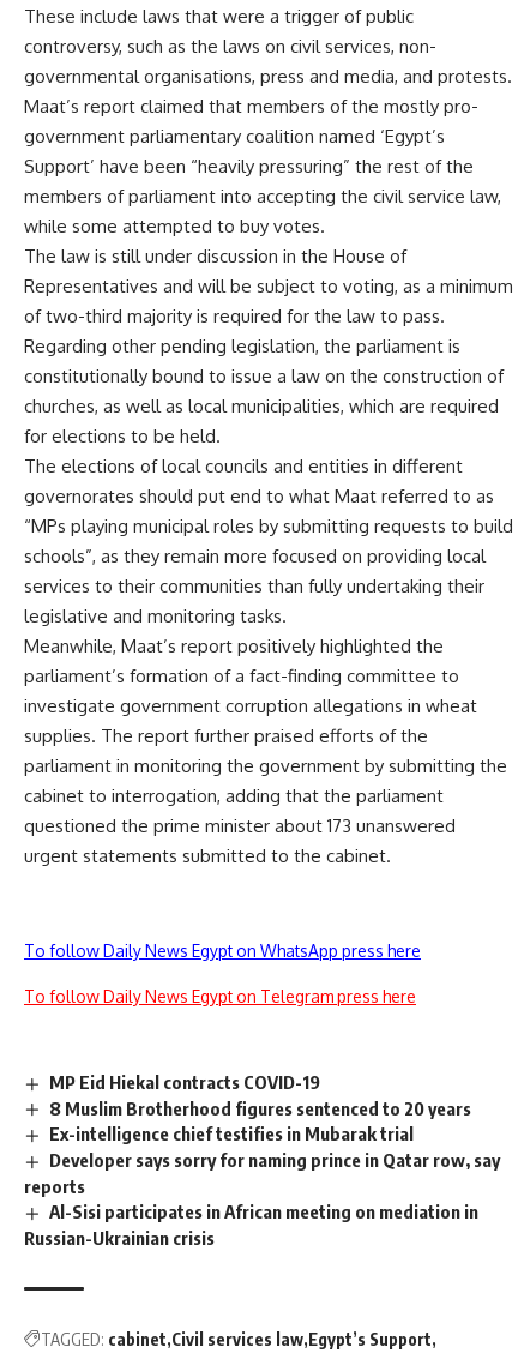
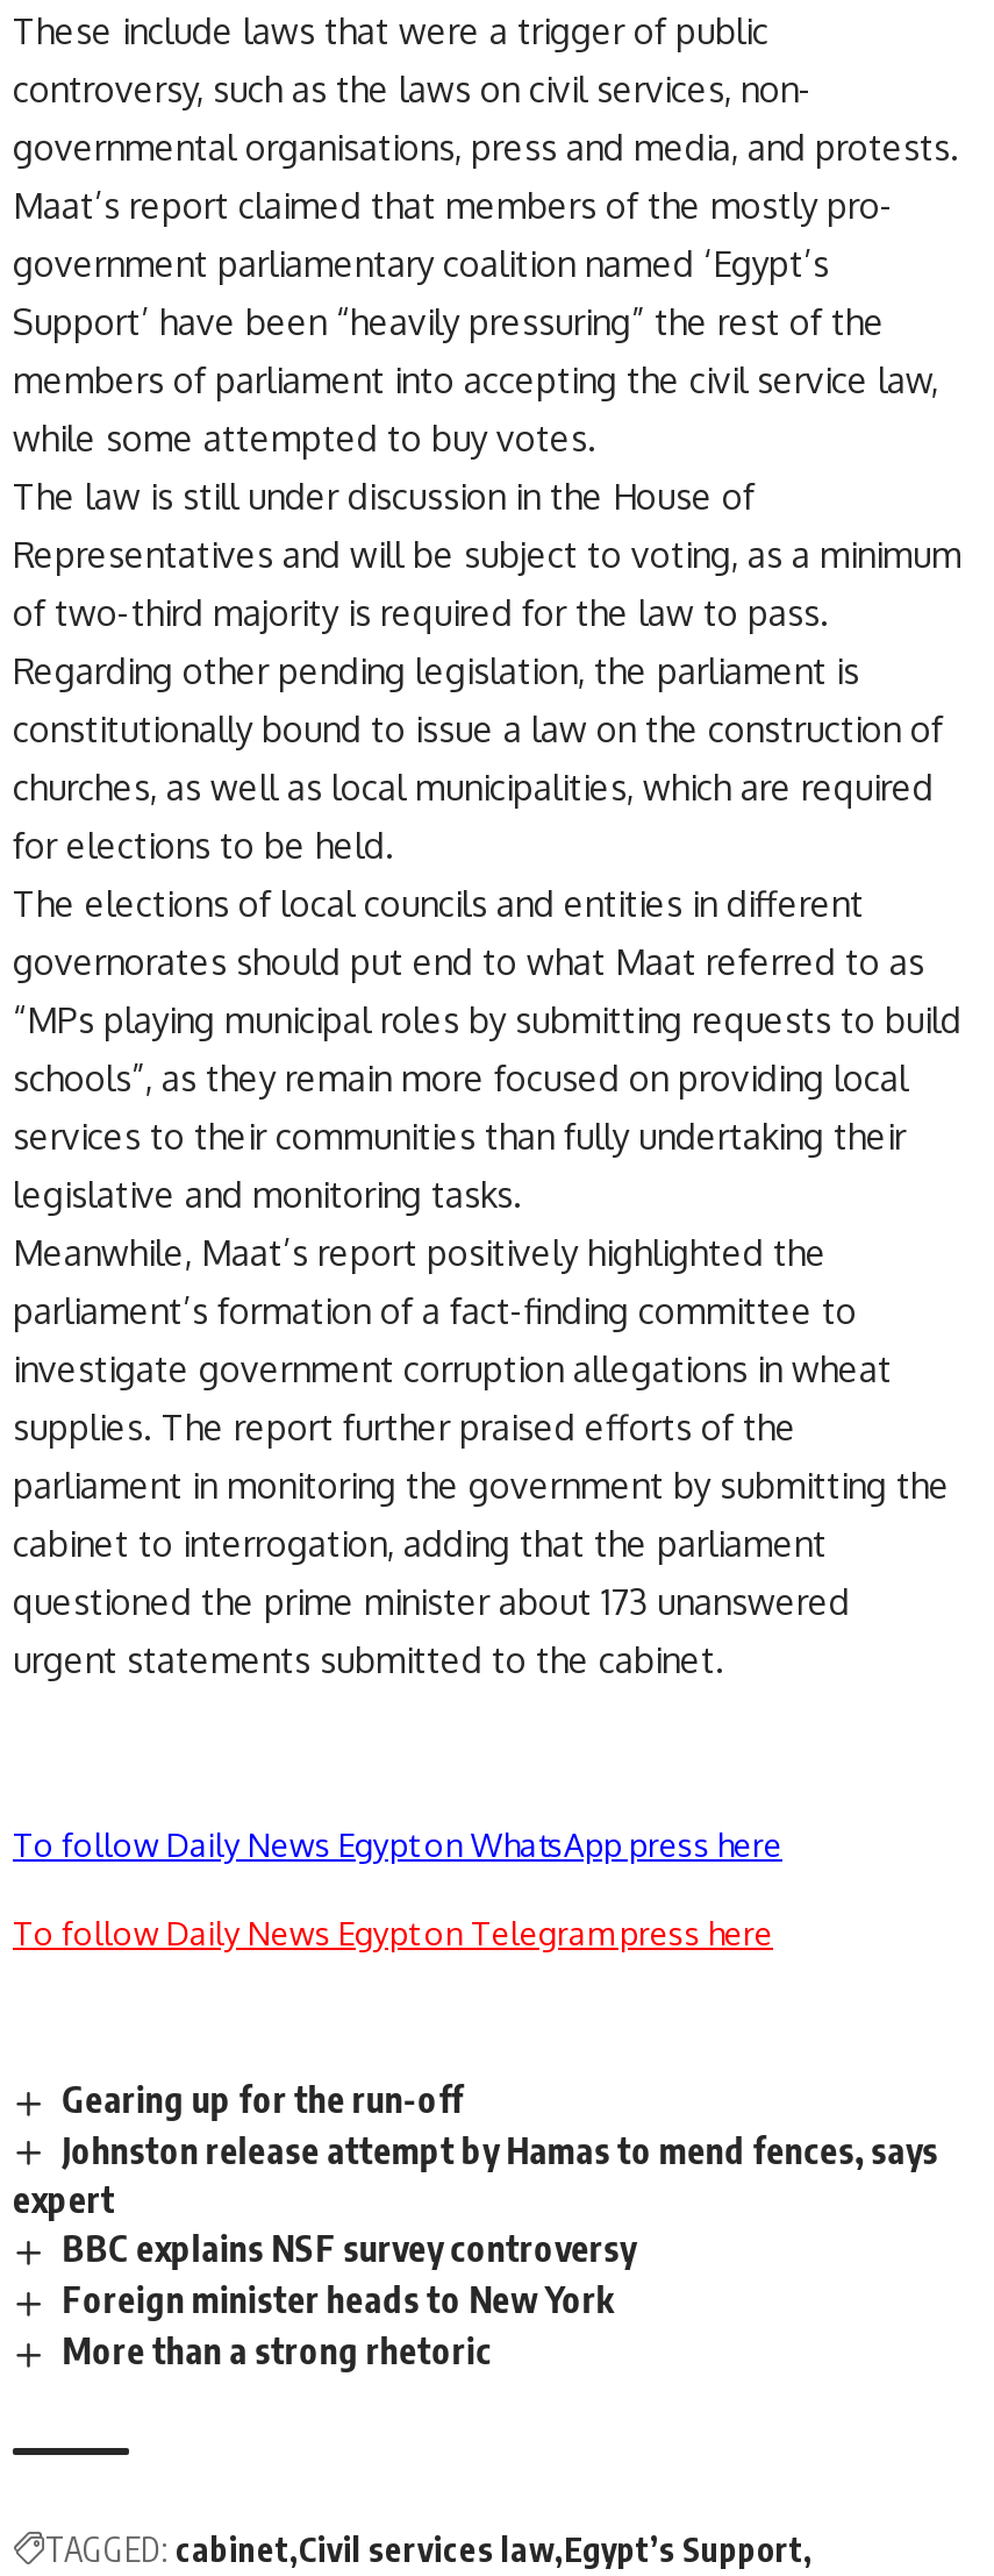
[24,1071,500,1249] MP Eid Hiekal contracts COVID-19 | 8 Muslim Brotherhood figures sentenced to 20 years | Ex-intelligence chief testifies in Mubarak trial | Developer says sorry for naming prince in Qatar row, say | reports | Al-Sisi participates in African meeting on mediation in | Russian-Ukrainian crisis -> [13,2077,938,2372] Gearing up for the run-off | Johnston release attempt by Hamas to mend fences, says | expert | BBC explains NSF survey controversy | Foreign minister heads to New York | More than a strong rhetoric

